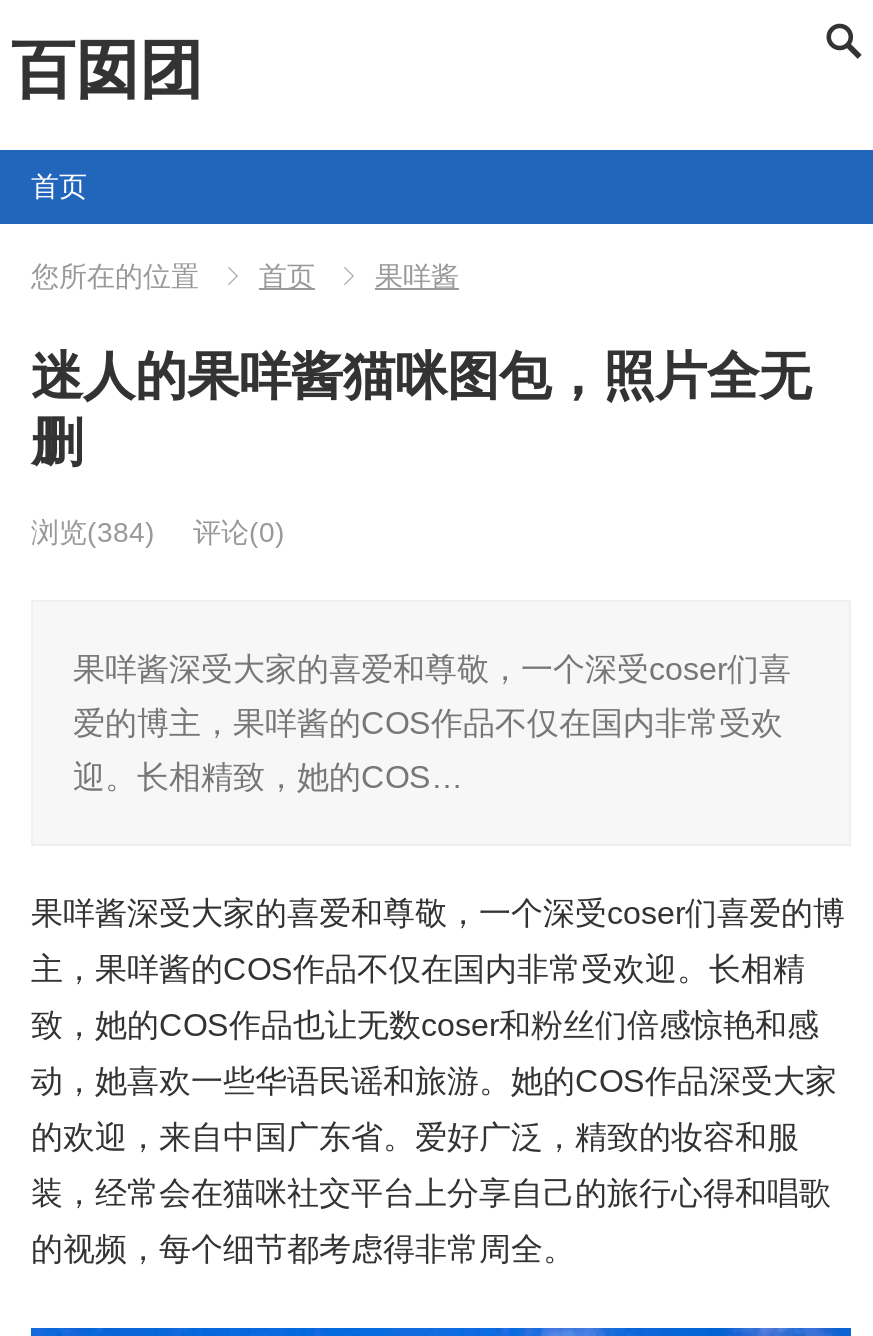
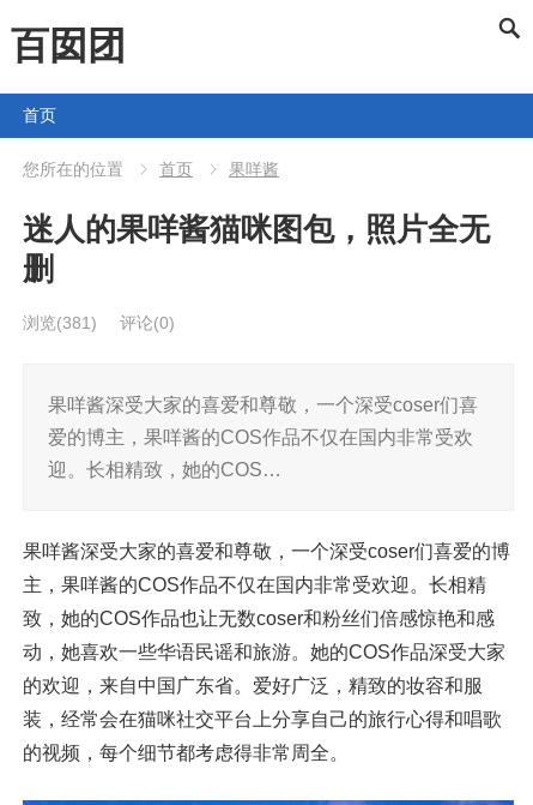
[31,516,285,548] 浏览(384) 评论(0) -> [23,313,175,332] 浏览(381) 评论(0)

